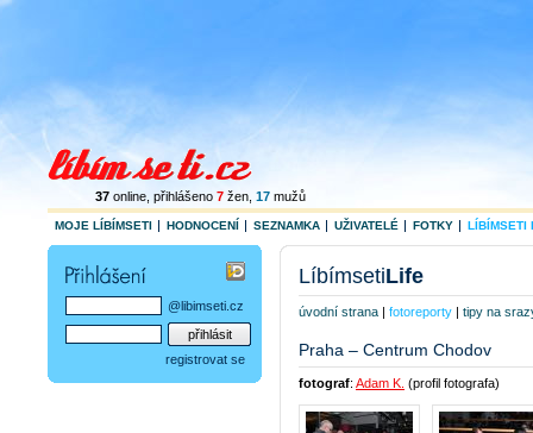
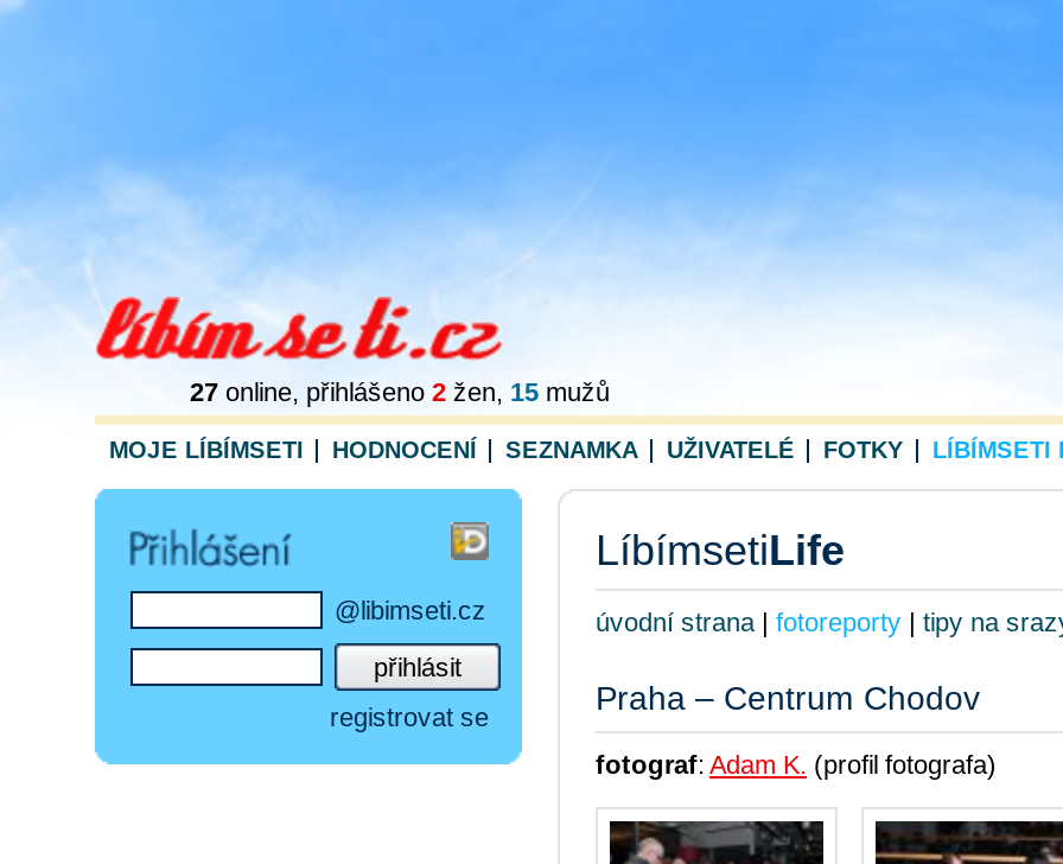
[95,189,306,203] 37 online, přihlášeno 7 žen, 17 mužů -> [190,377,610,406] 27 online, přihlášeno 2 žen, 15 mužů

